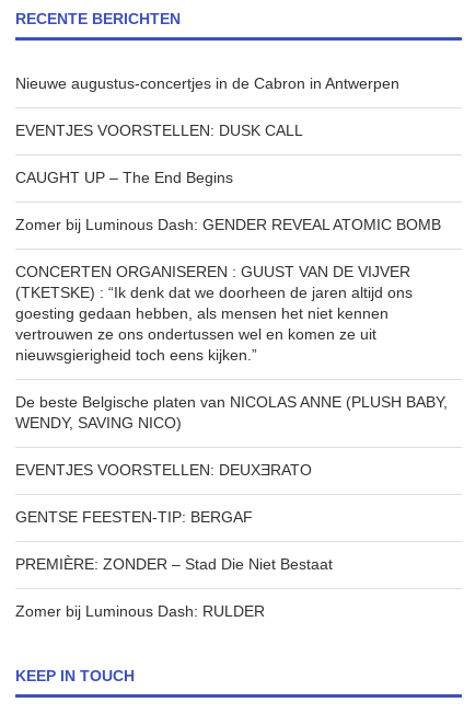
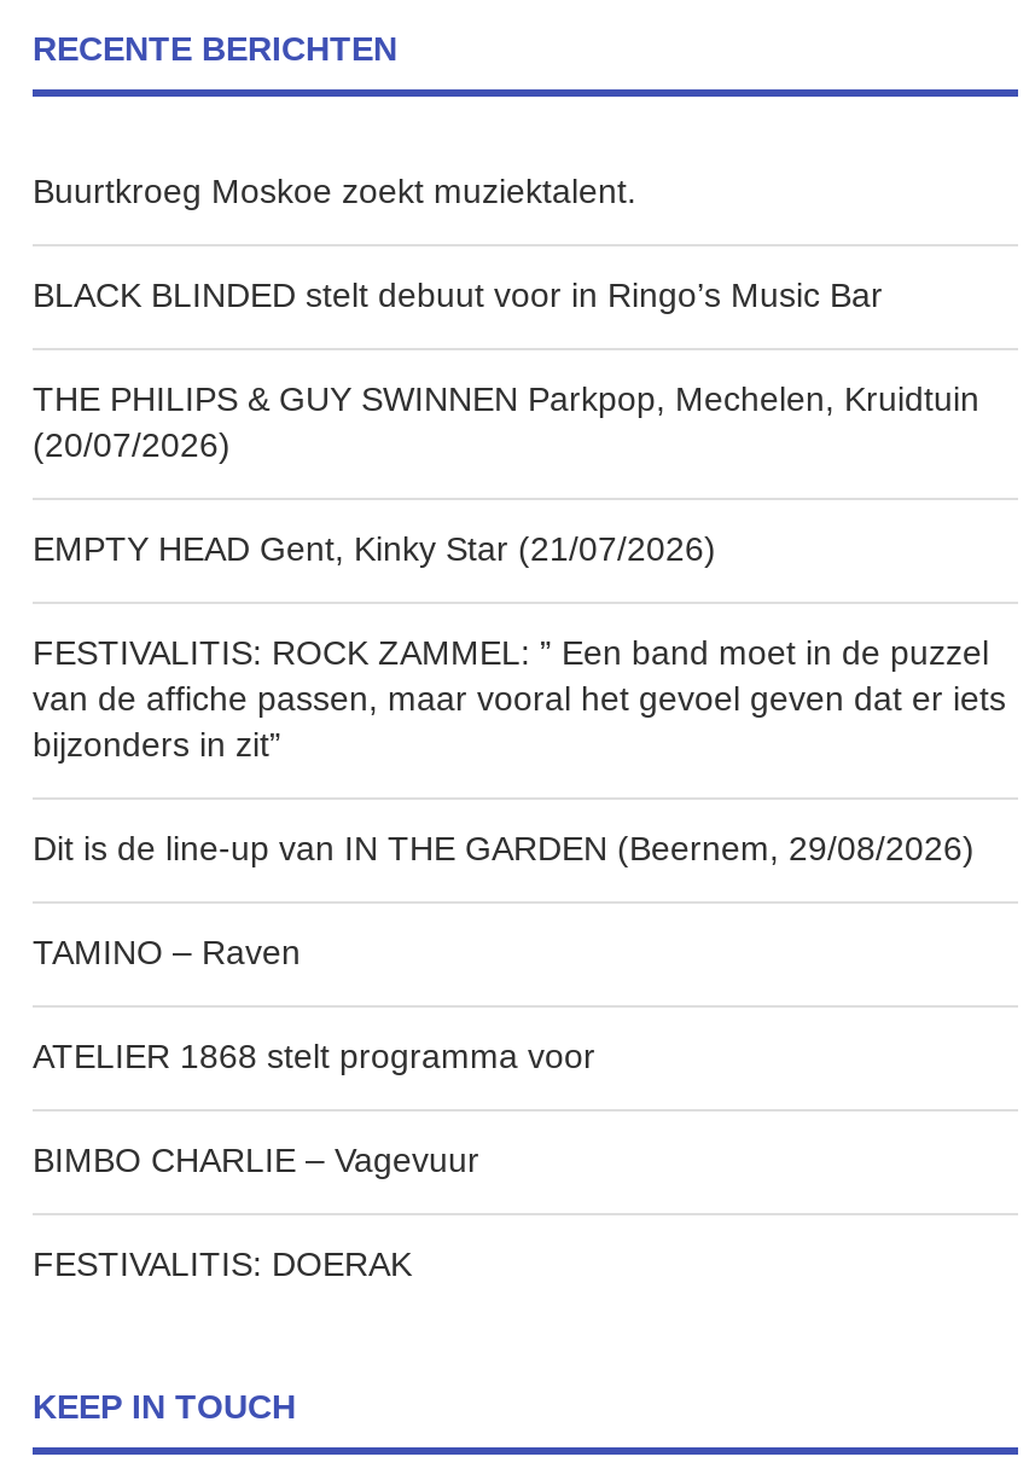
[15,75,399,92] Nieuwe augustus-concertjes in de Cabron in Antwerpen -> [33,173,636,211] Buurtkroeg Moskoe zoekt muziektalent.
[15,122,303,140] EVENTJES VOORSTELLEN: DUSK CALL -> [33,276,883,315] BLACK BLINDED stelt debuut voor in Ringo’s Music Bar
[15,169,233,187] CAUGHT UP – The End Begins -> [33,380,979,465] THE PHILIPS & GUY SWINNEN Parkpop, Mechelen, Kruidtuin | (20/07/2026)
[15,216,441,234] Zomer bij Luminous Dash: GENDER REVEAL ATOMIC BOMB -> [33,530,716,569] EMPTY HEAD Gent, Kinky Star (21/07/2026)
[15,263,413,364] CONCERTEN ORGANISEREN : GUUST VAN DE VIJVER | (TKETSKE) : “Ik denk dat we doorheen de jaren altijd ons | goesting gedaan hebben, als mensen het niet kennen | vertrouwen ze ons ondertussen wel en komen ze uit | nieuwsgierigheid toch eens kijken.” -> [33,634,1006,765] FESTIVALITIS: ROCK ZAMMEL: ” Een band moet in de puzzel | van de affiche passen, maar vooral het gevoel geven dat er iets | bijzonders in zit”
[15,394,448,432] De beste Belgische platen van NICOLAS ANNE (PLUSH BABY, | WENDY, SAVING NICO) -> [33,830,975,868] Dit is de line-up van IN THE GARDEN (Beernem, 29/08/2026)
[15,461,312,479] EVENTJES VOORSTELLEN: DEUXƎRATO -> [33,934,301,972] TAMINO – Raven
[15,509,253,526] GENTSE FEESTEN-TIP: BERGAF -> [33,1038,595,1076] ATELIER 1868 stelt programma voor
[15,556,333,573] PREMIÈRE: ZONDER – Stad Die Niet Bestaat -> [33,1141,479,1180] BIMBO CHARLIE – Vagevuur
[15,603,265,620] Zomer bij Luminous Dash: RULDER -> [33,1245,412,1284] FESTIVALITIS: DOERAK

